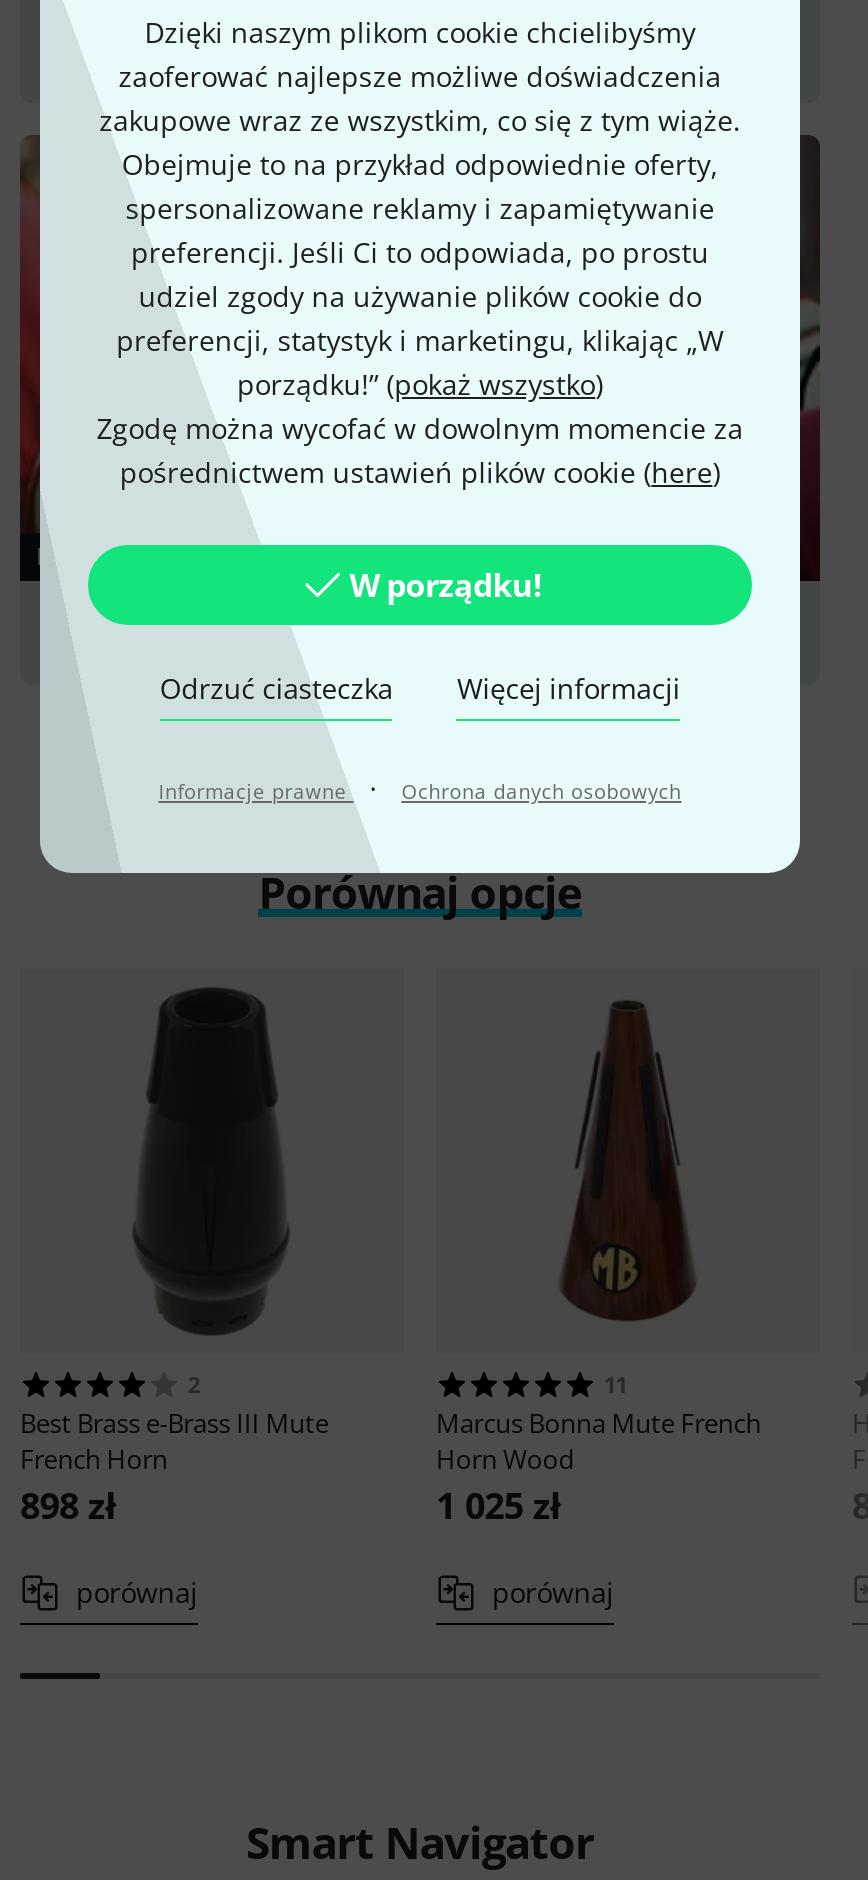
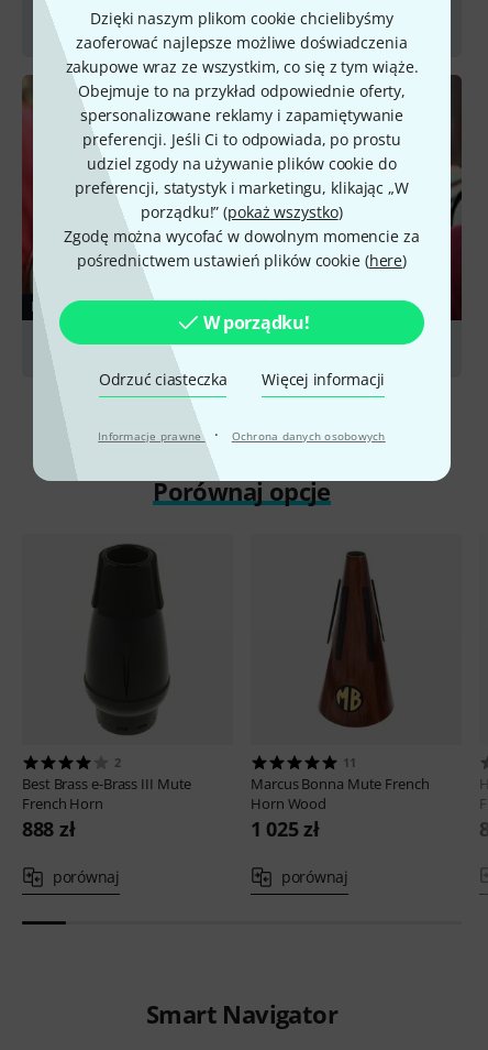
[20,1481,117,1529] 898 zł -> [22,815,75,842] 888 zł

